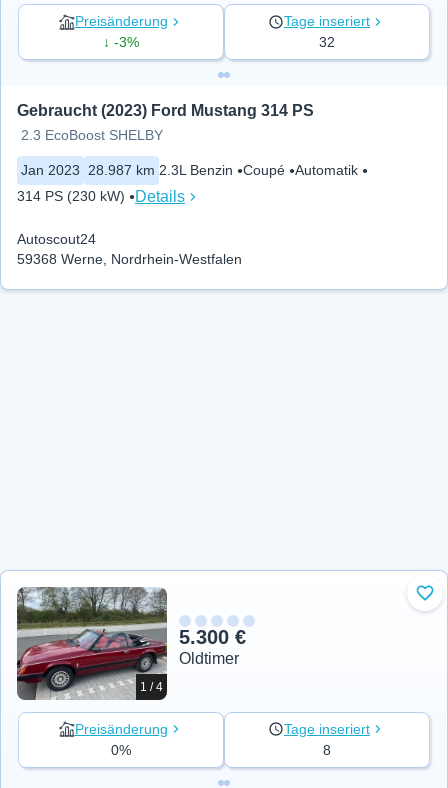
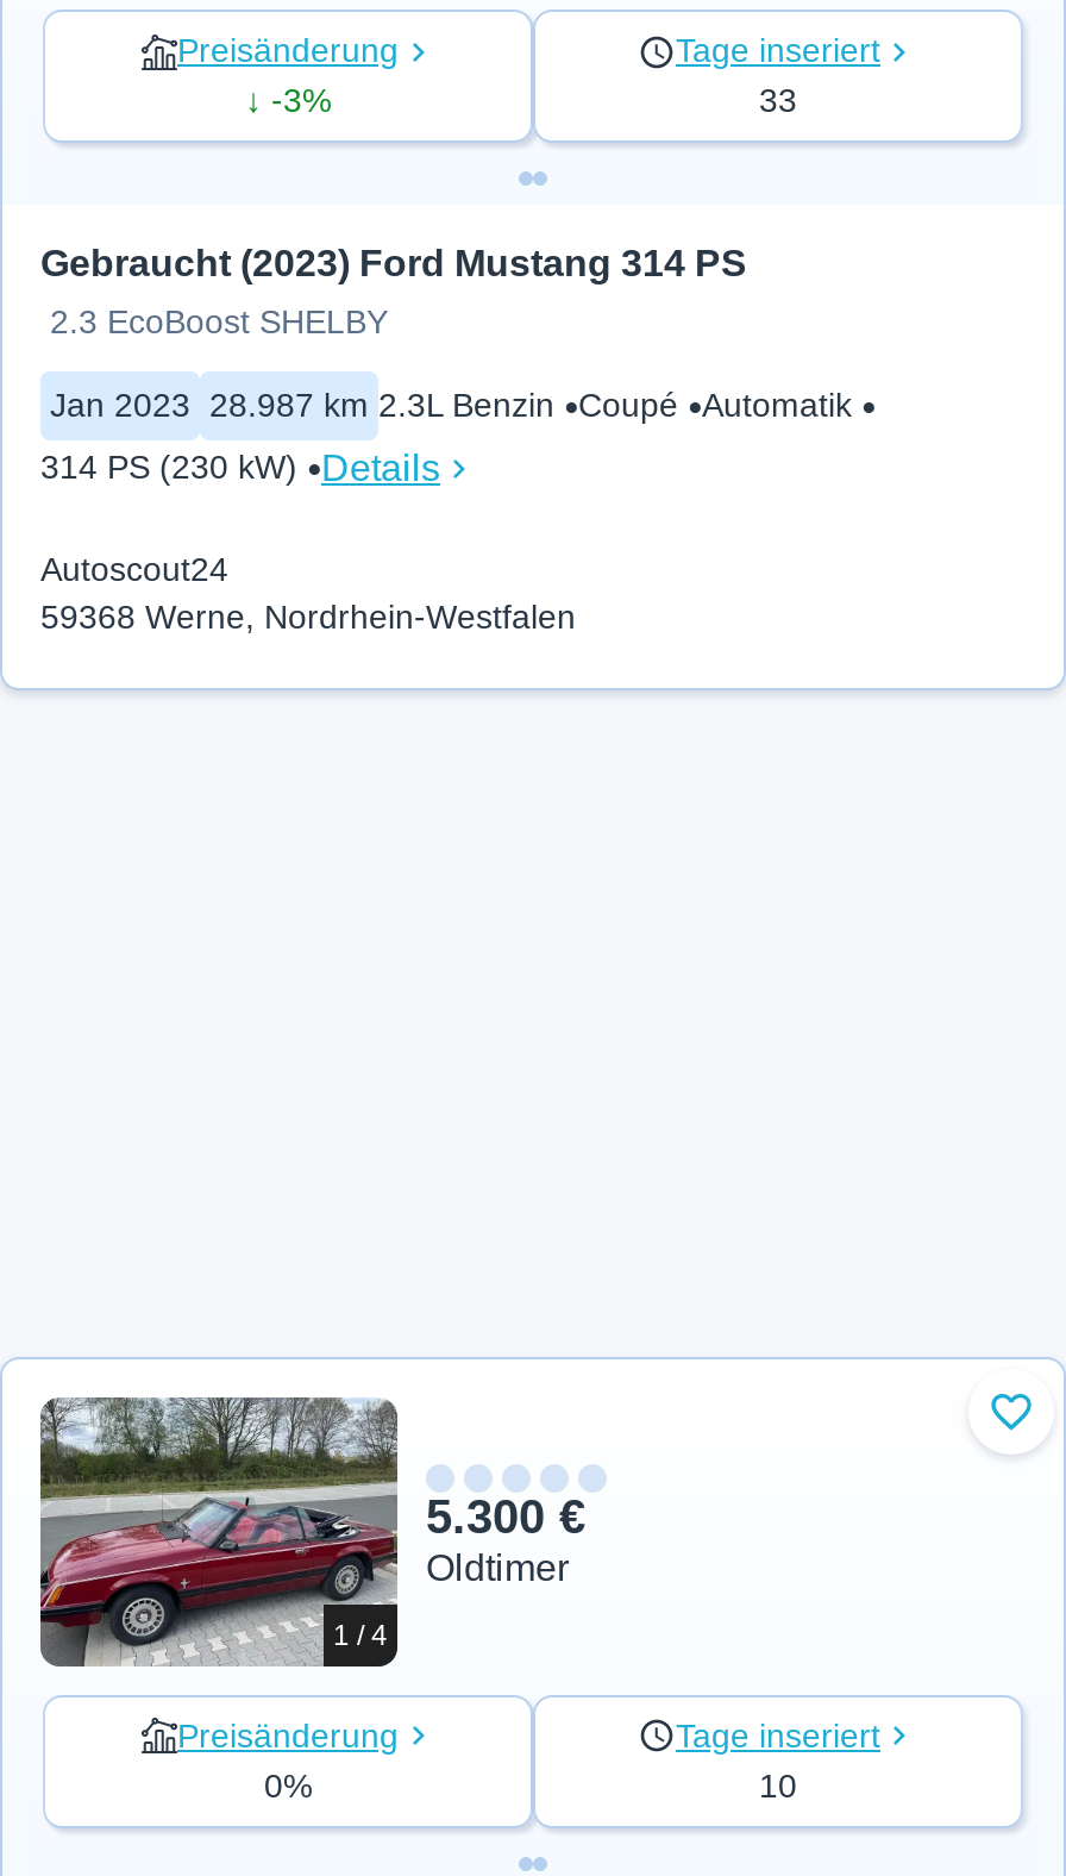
[319,34,335,50] 32 -> [759,82,797,120] 33
[323,742,331,758] 8 -> [759,1766,797,1804] 10

